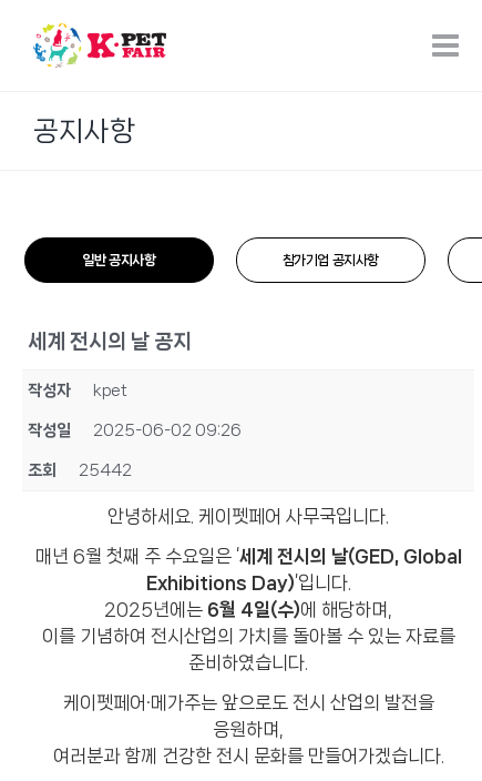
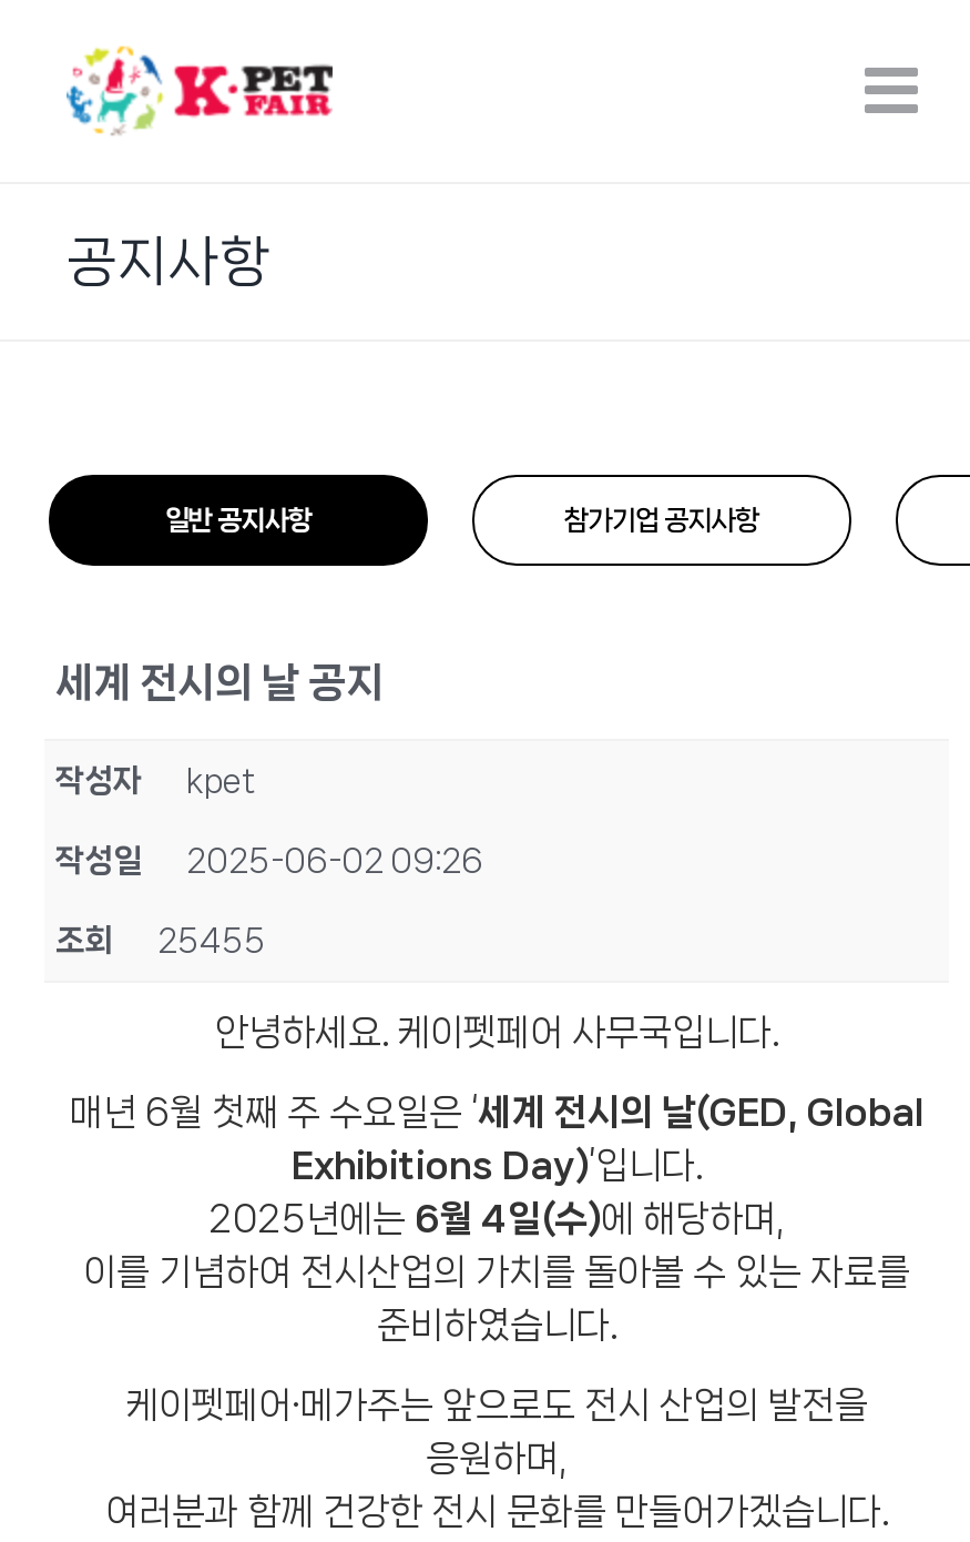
[28,462,132,479] 조회 25442 -> [55,923,266,959] 조회 25455

